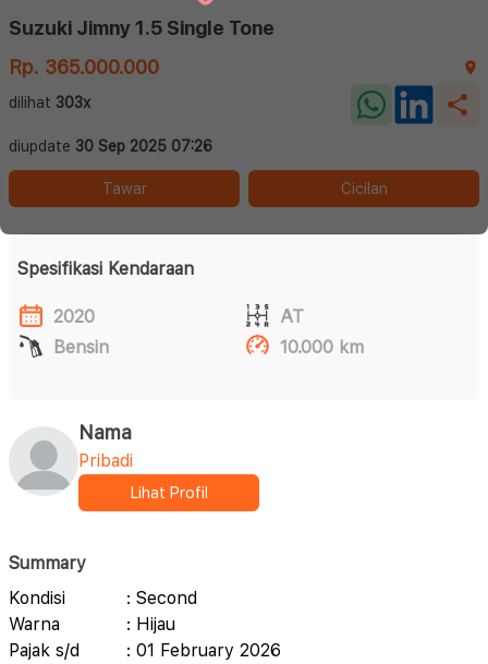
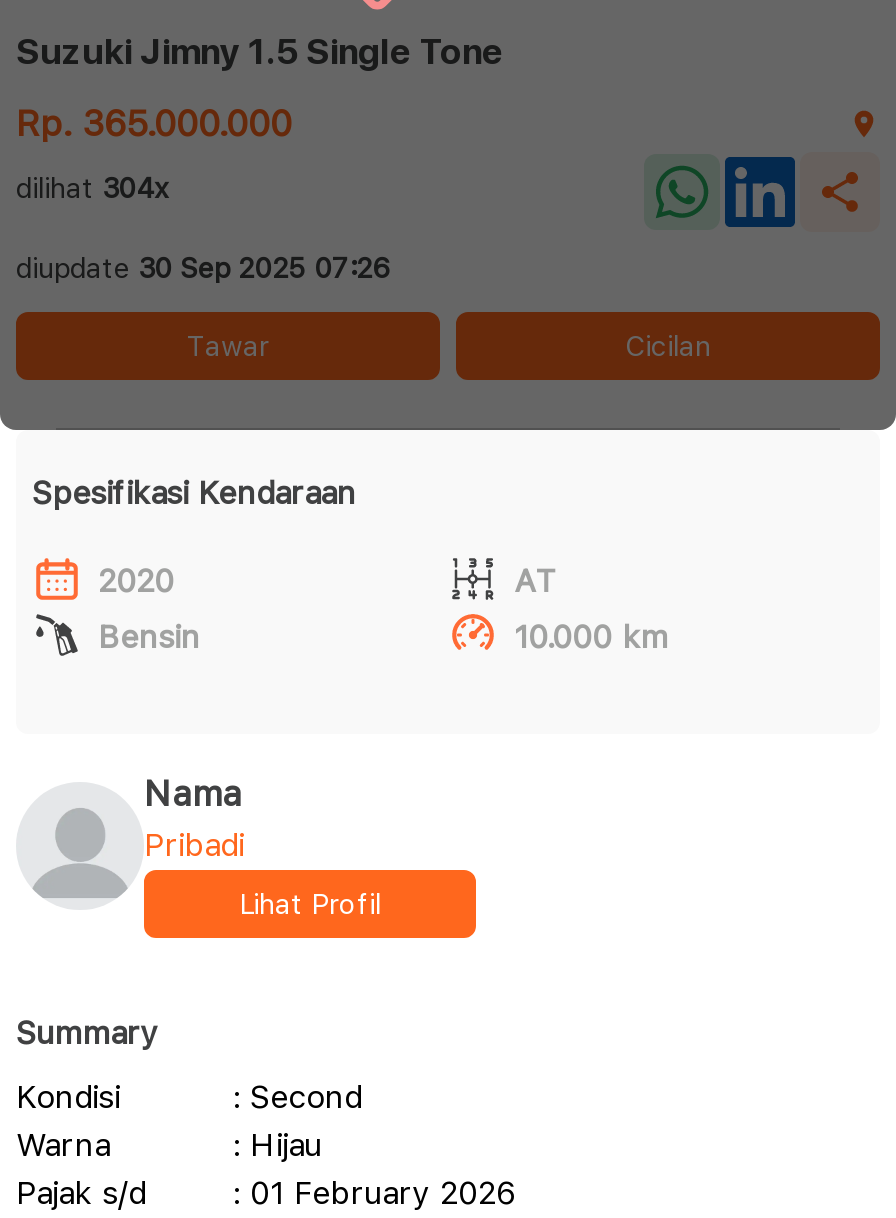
[9,94,90,111] dilihat 303x -> [16,172,168,204] dilihat 304x

